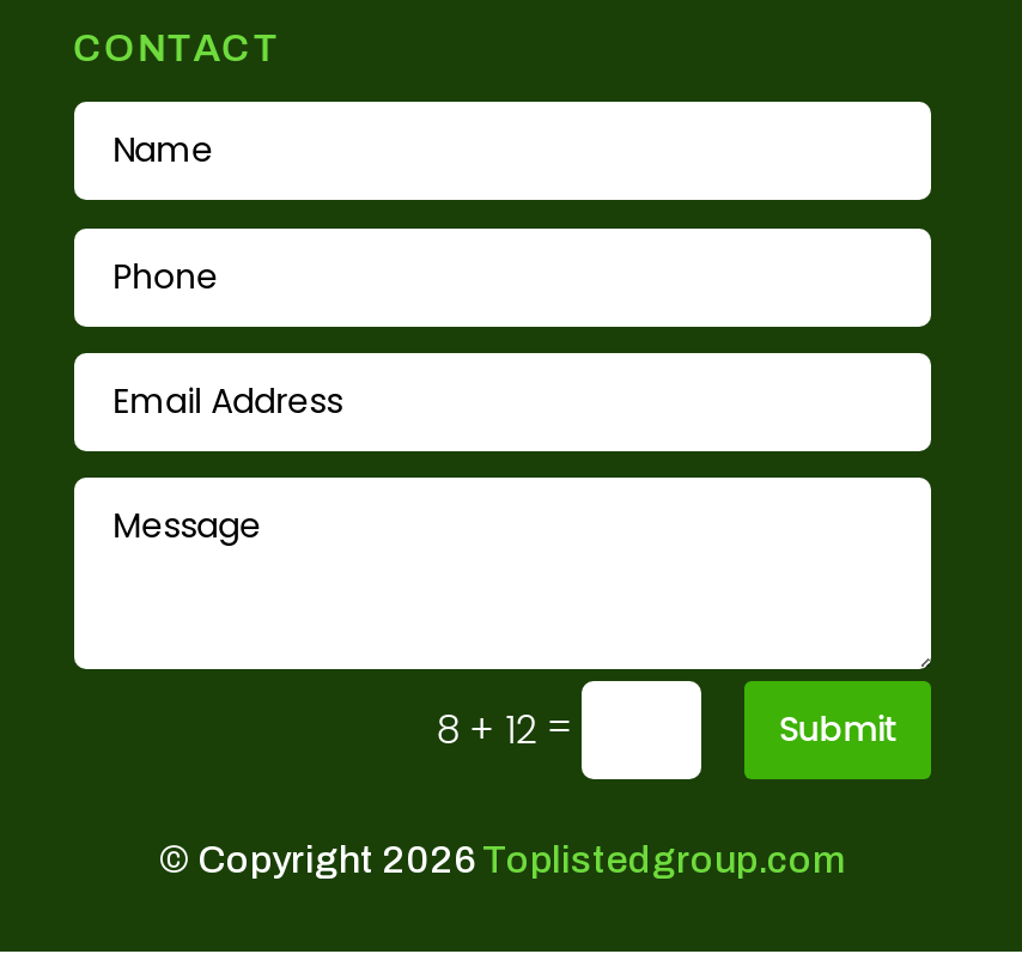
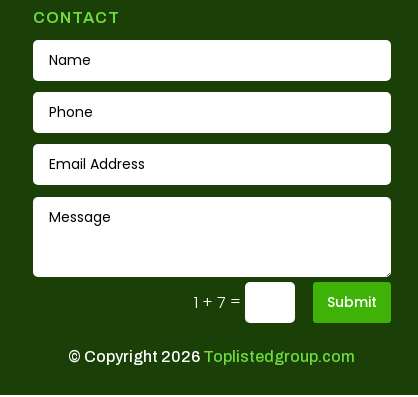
[436,700,582,758] 8 + 12 = -> [194,290,245,314] 1 + 7 =

